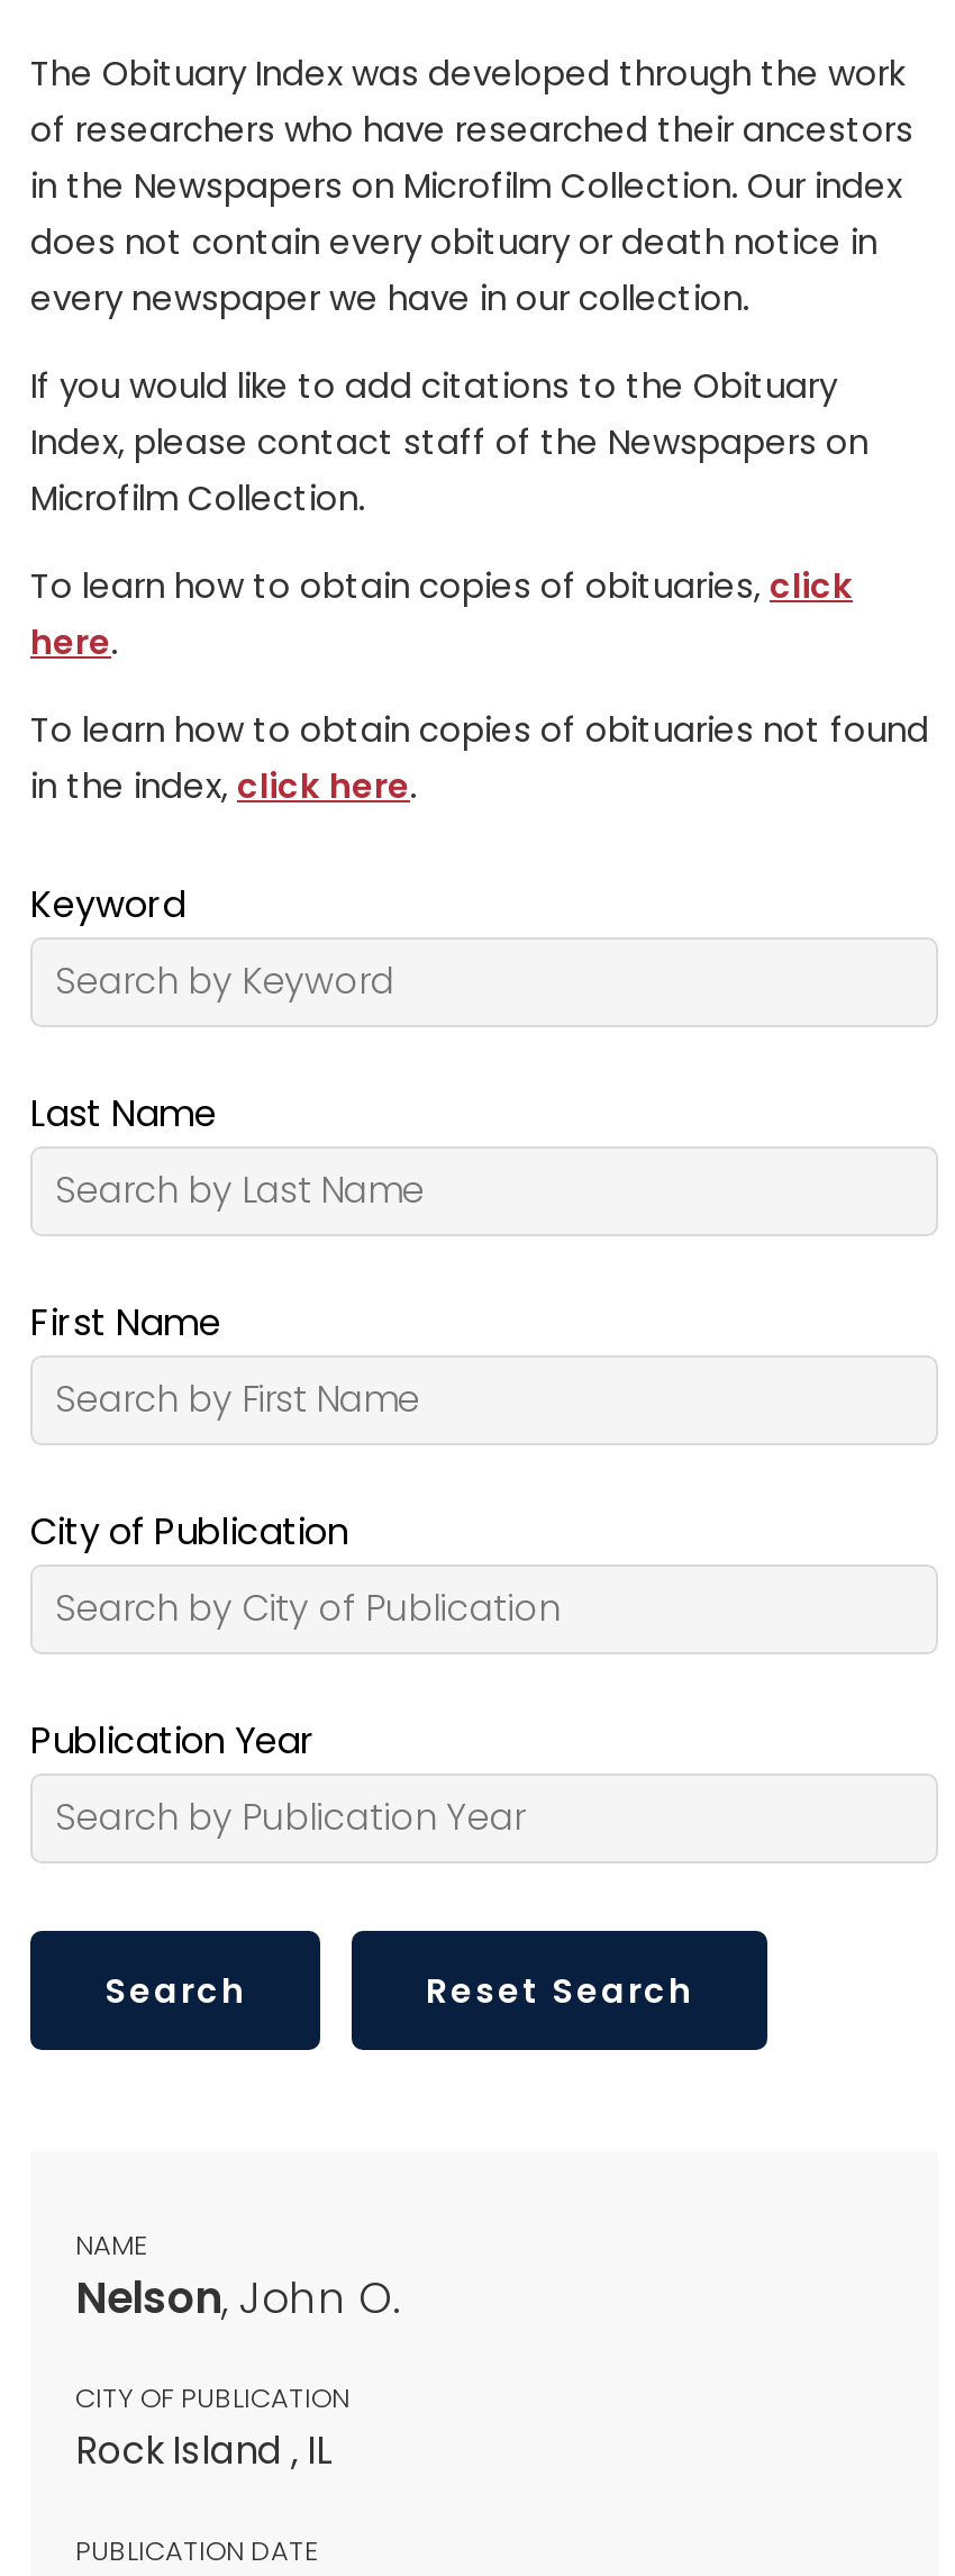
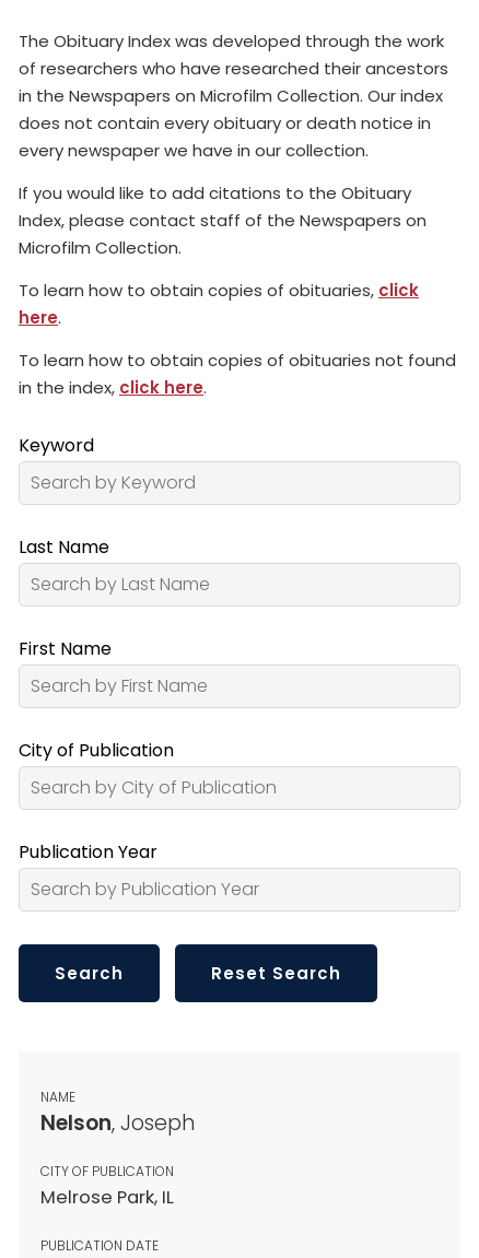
[75,2267,399,2328] Nelson, John O. -> [40,1108,196,1137] Nelson, Joseph
[75,2424,331,2476] Rock Island , IL -> [40,1184,174,1209] Melrose Park, IL

